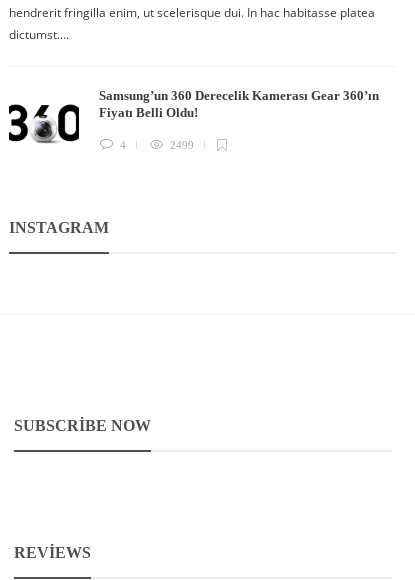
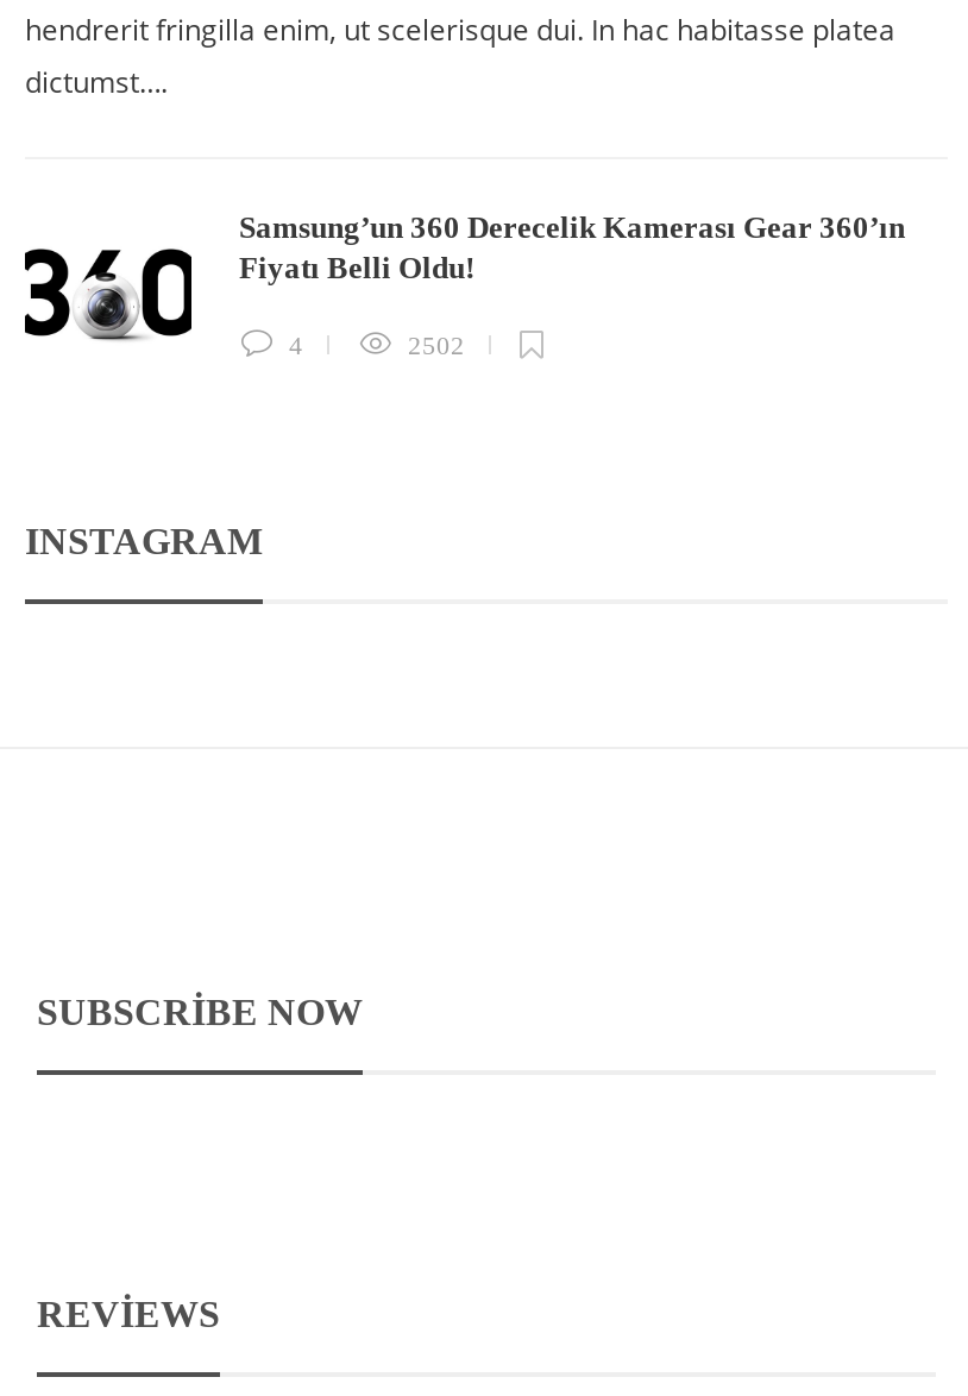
[167,139,194,151] 2499 -> [401,330,465,358] 2502

